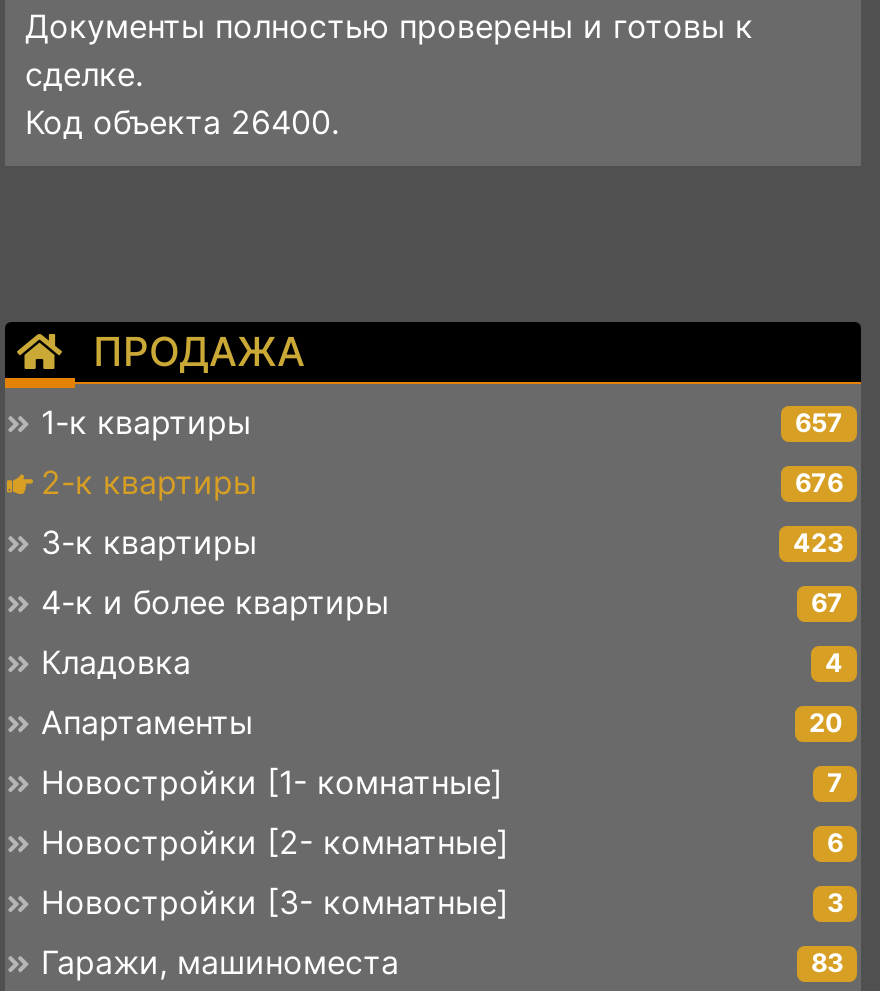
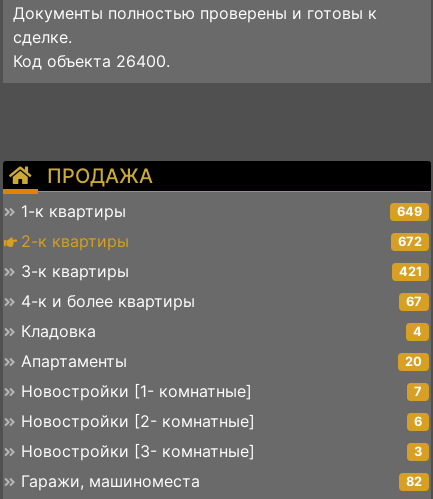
[795,408,843,438] 657 -> [397,204,422,219] 649
[795,468,843,498] 676 -> [398,234,422,249] 672
[793,528,843,558] 423 -> [399,264,422,279] 421
[811,948,843,978] 83 -> [406,474,422,489] 82

